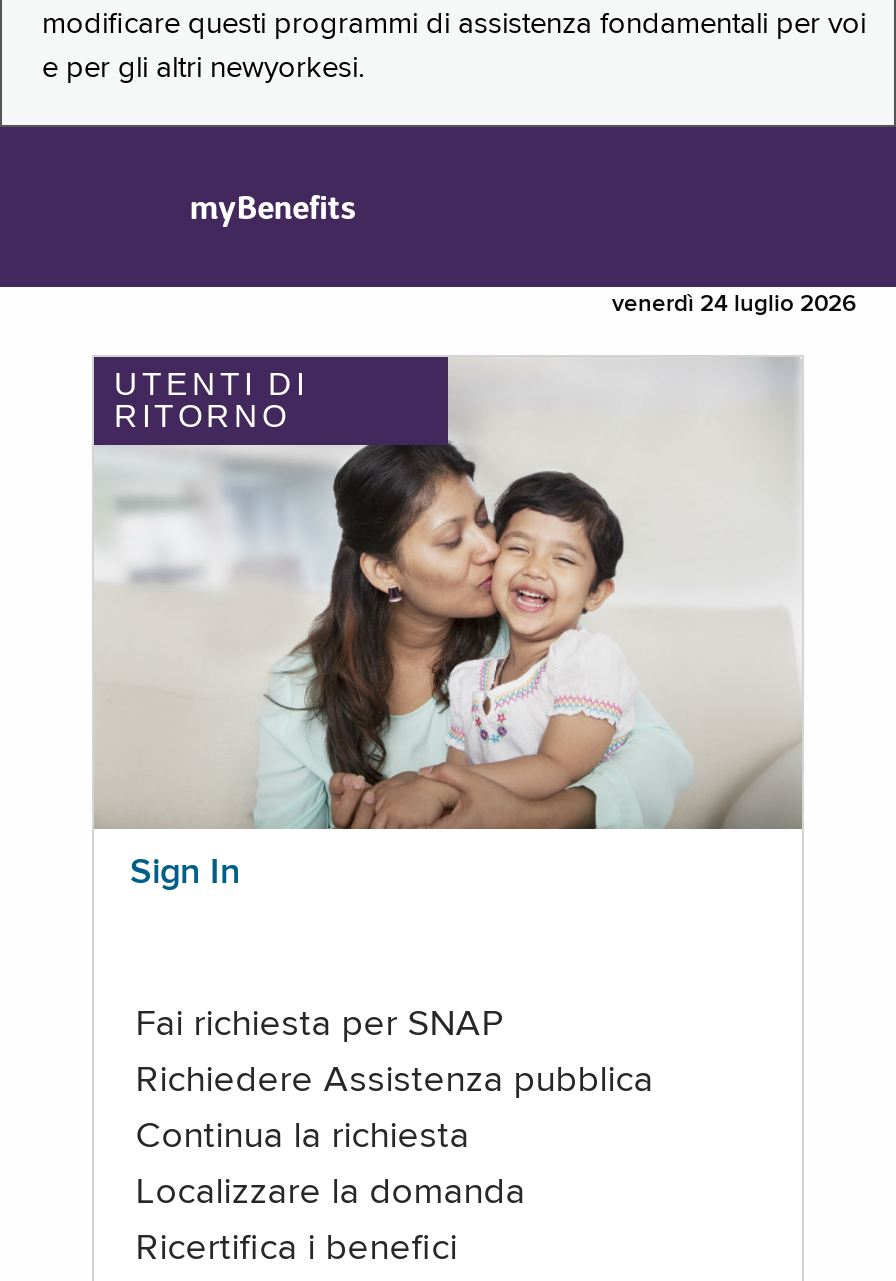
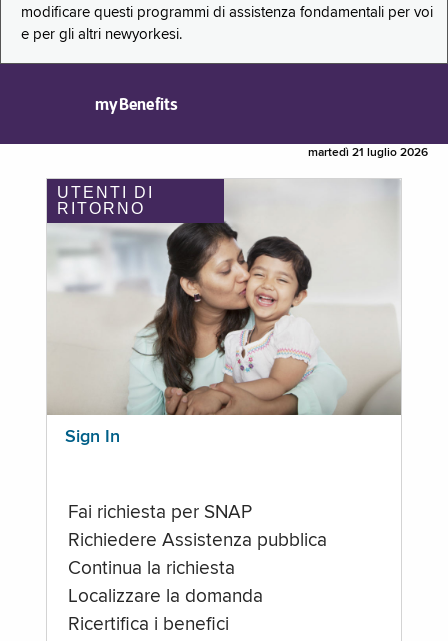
[612,293,856,317] venerdì 24 luglio 2026 -> [308,147,428,159] martedì 21 luglio 2026

